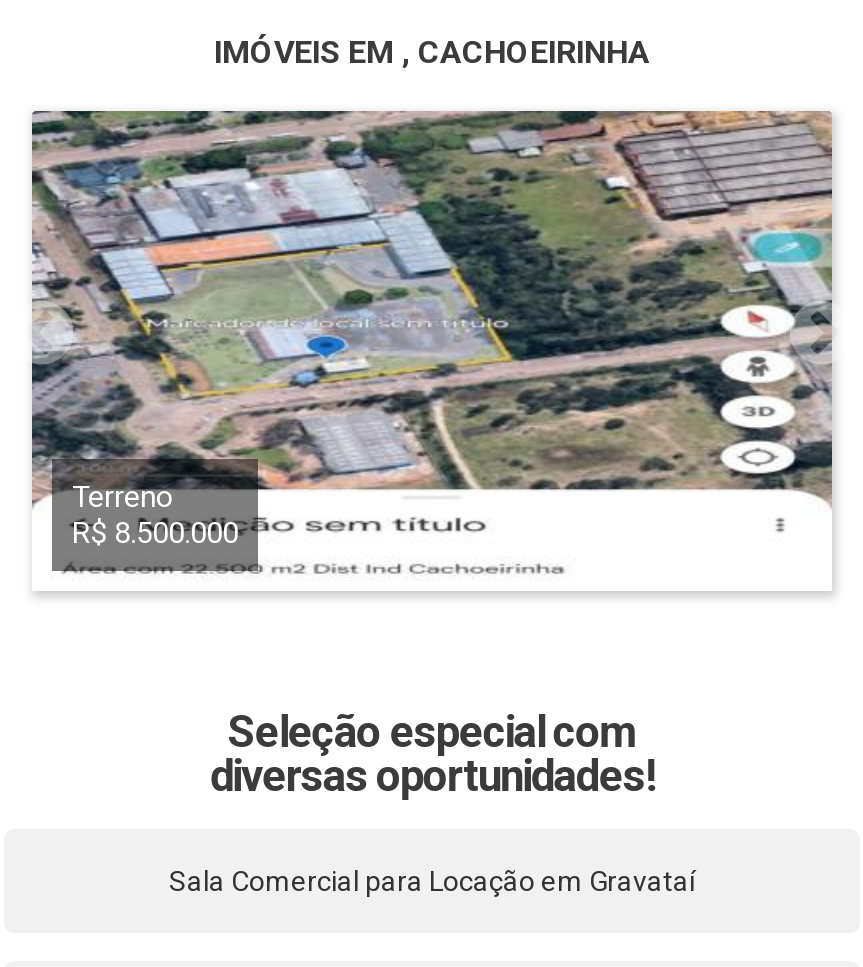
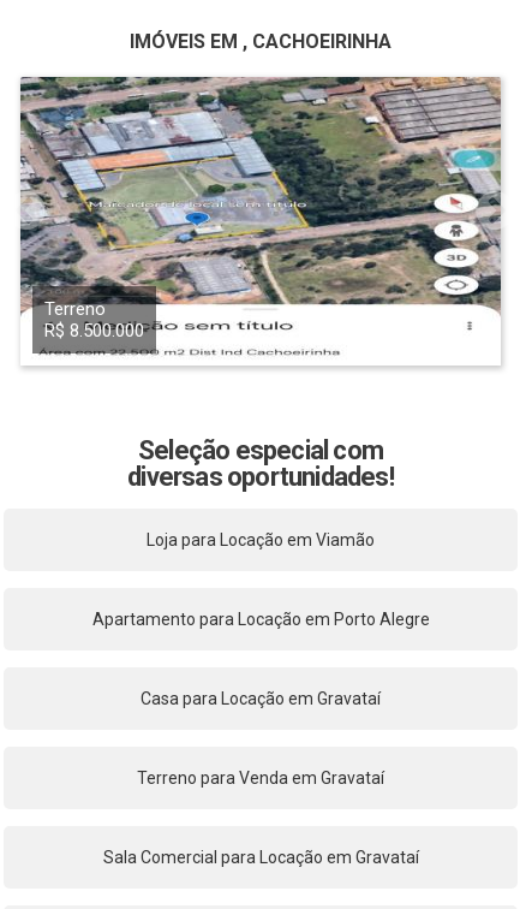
none -> [92,609,429,629] Apartamento para Locação em Porto Alegre
none -> [137,768,384,787] Terreno para Venda em Gravataí
none -> [141,689,381,708] Casa para Locação em Gravataí
none -> [147,530,375,549] Loja para Locação em Viamão

